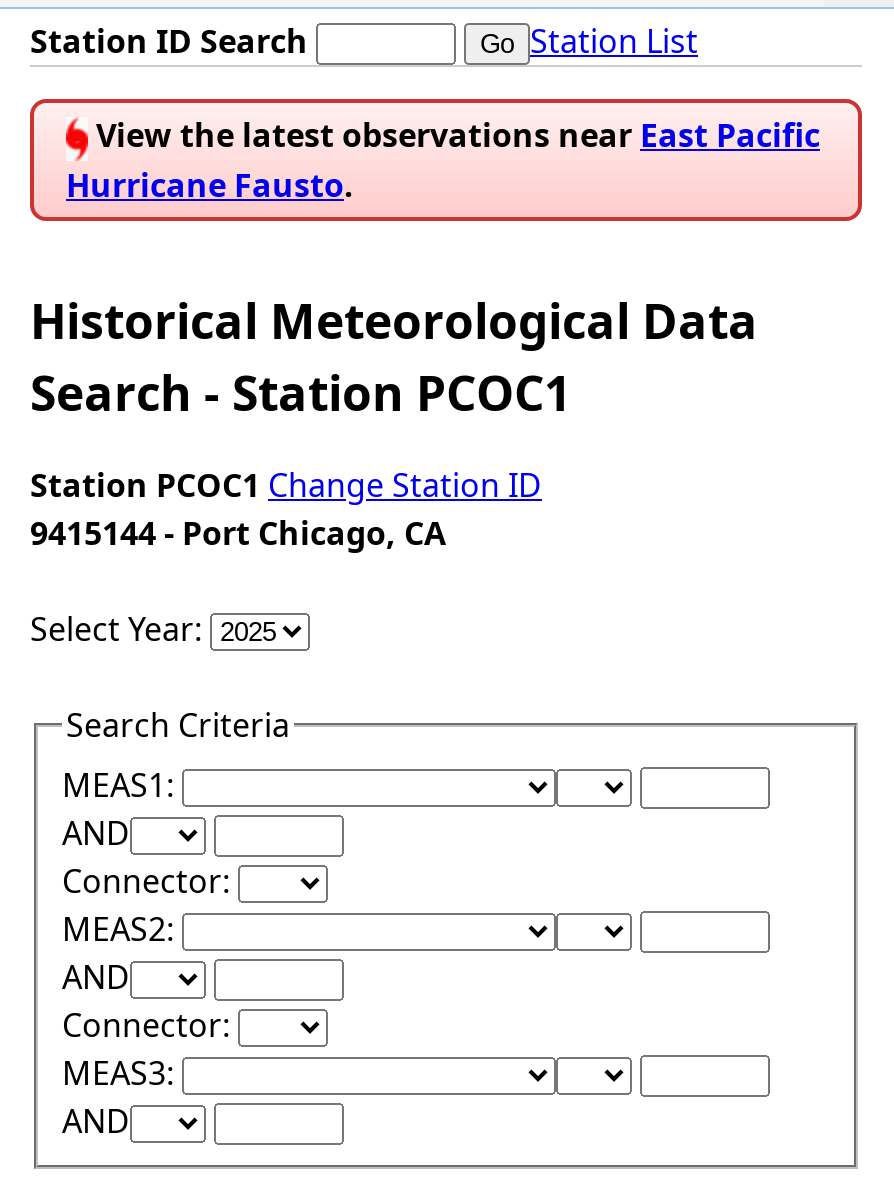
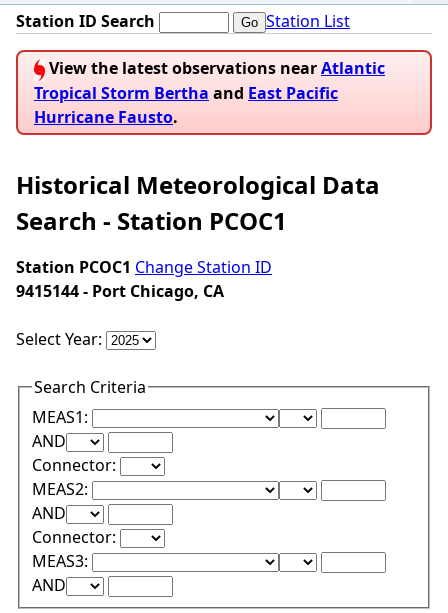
[88,114,820,158] View the latest observations near East Pacific -> [34,57,385,104] View the latest observations near Atlantic | Tropical Storm Bertha and East Pacific

